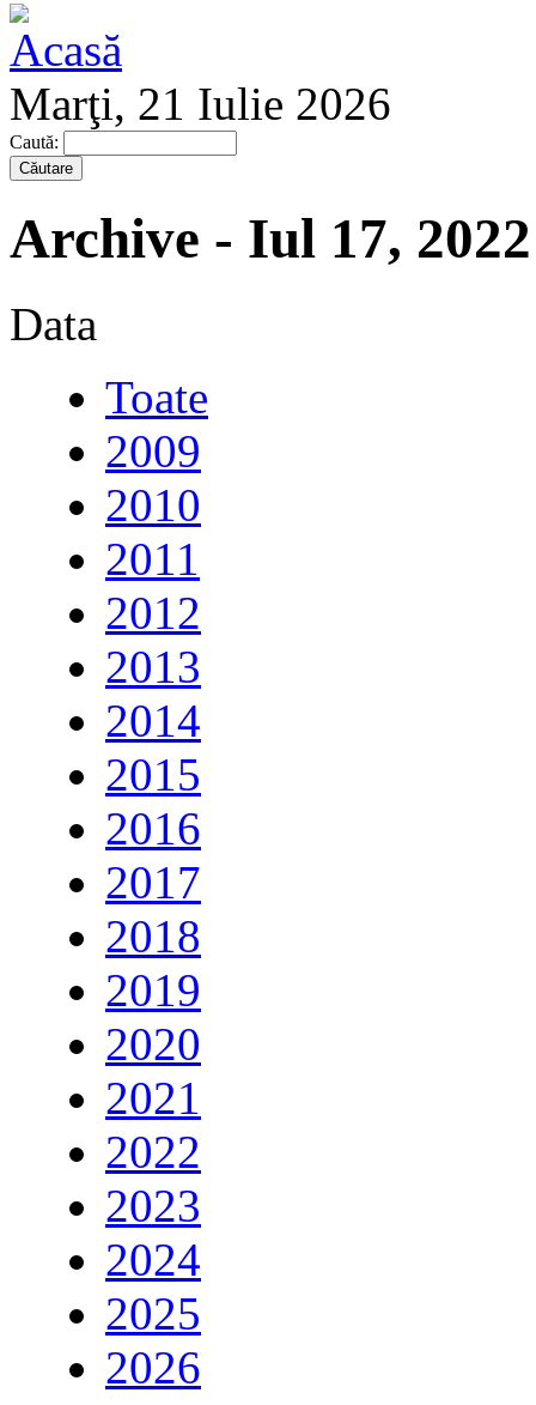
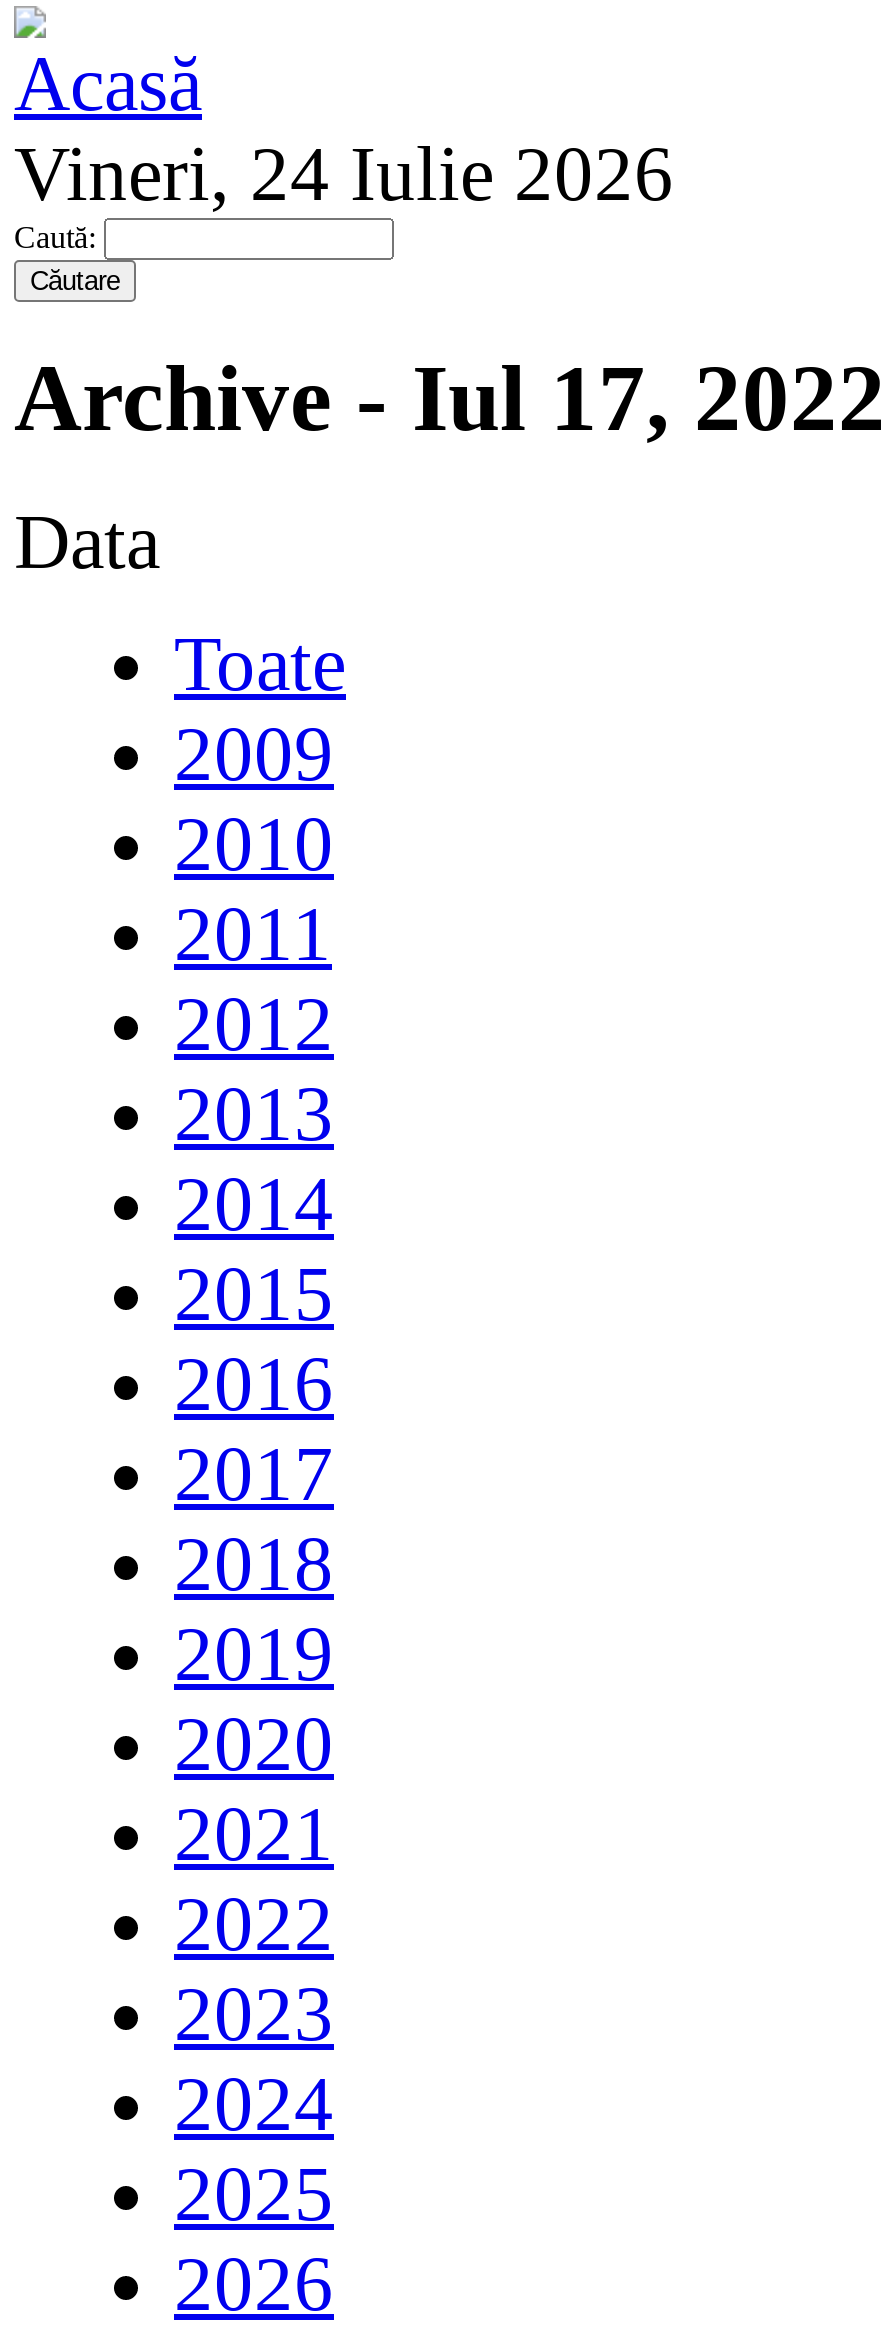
[10,78,391,129] Marţi, 21 Iulie 2026 -> [14,130,674,216] Vineri, 24 Iulie 2026

